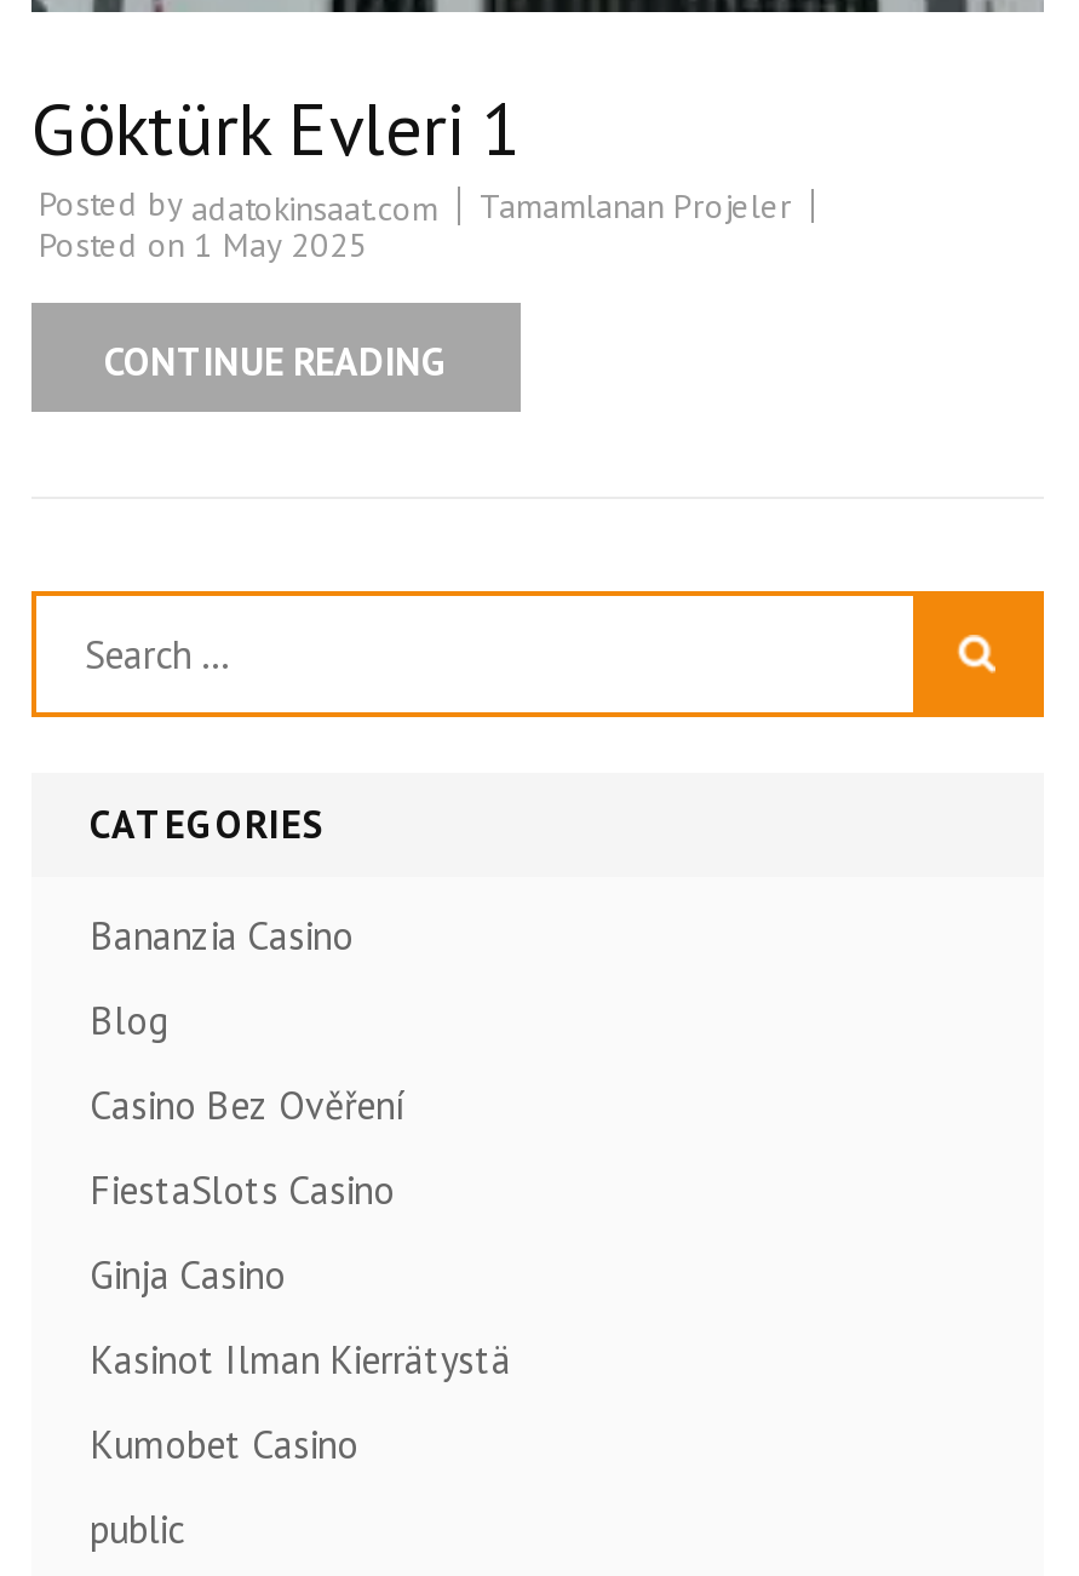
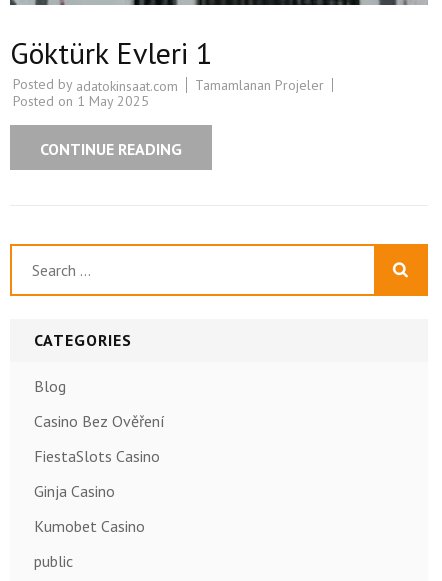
[90,912,354,960] Bananzia Casino -> none
[90,1336,511,1384] Kasinot Ilman Kierrätystä -> none

